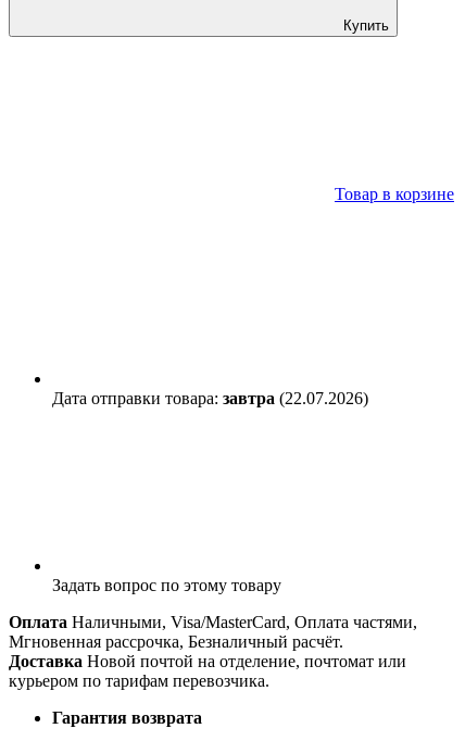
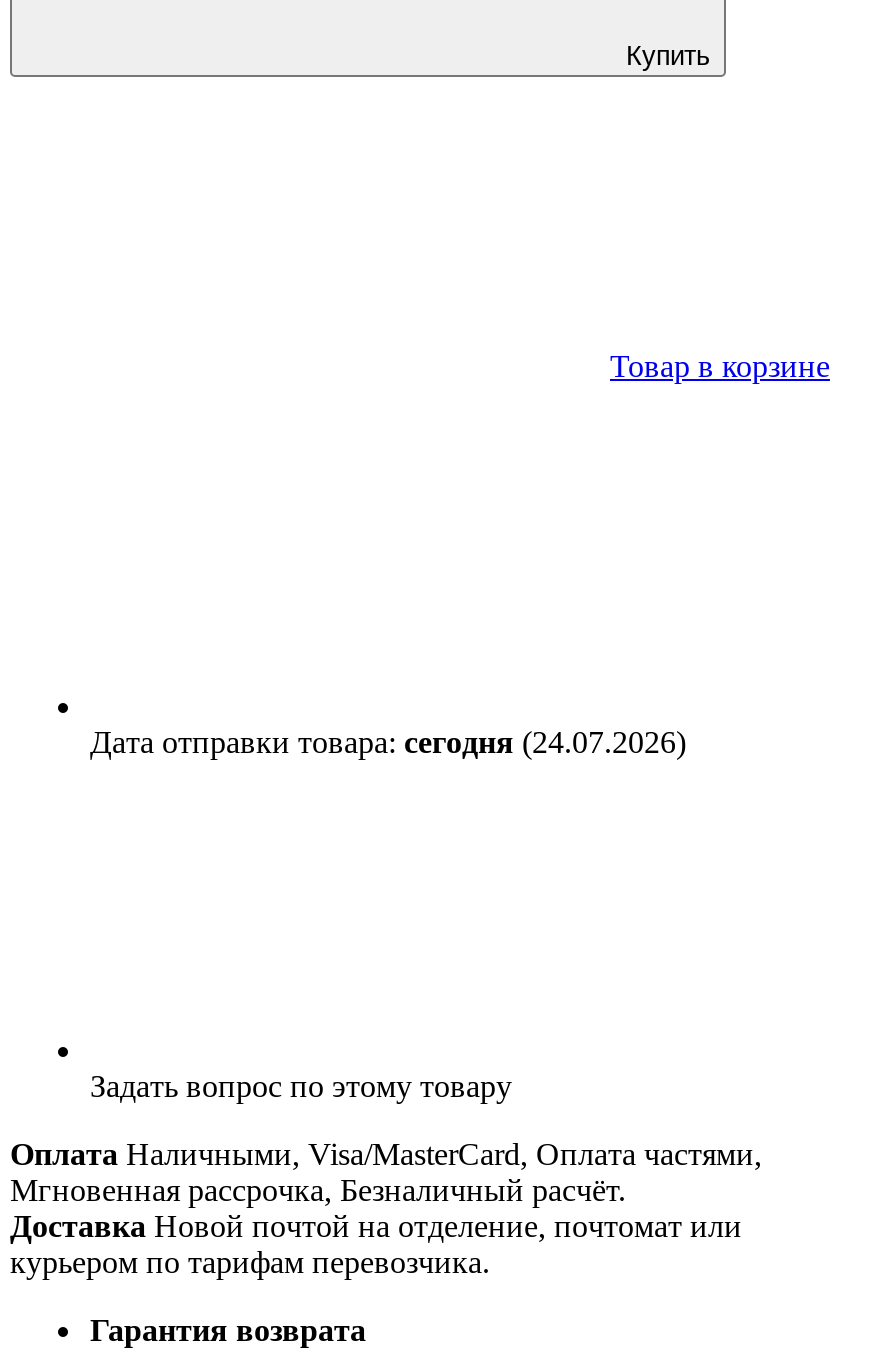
[52,389,368,408] Дата отправки товара: завтра (22.07.2026) -> [90,726,686,760] Дата отправки товара: сегодня (24.07.2026)

